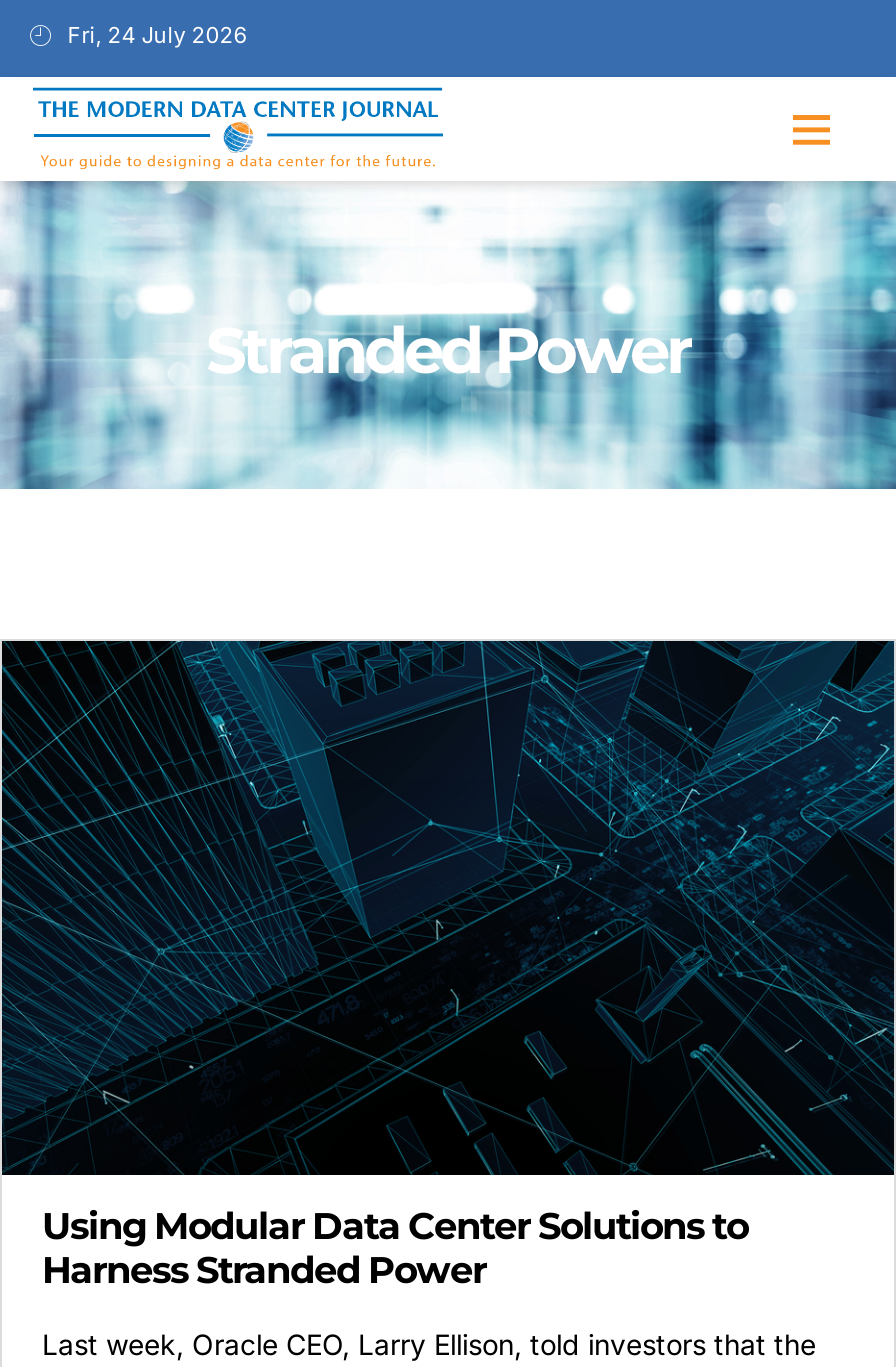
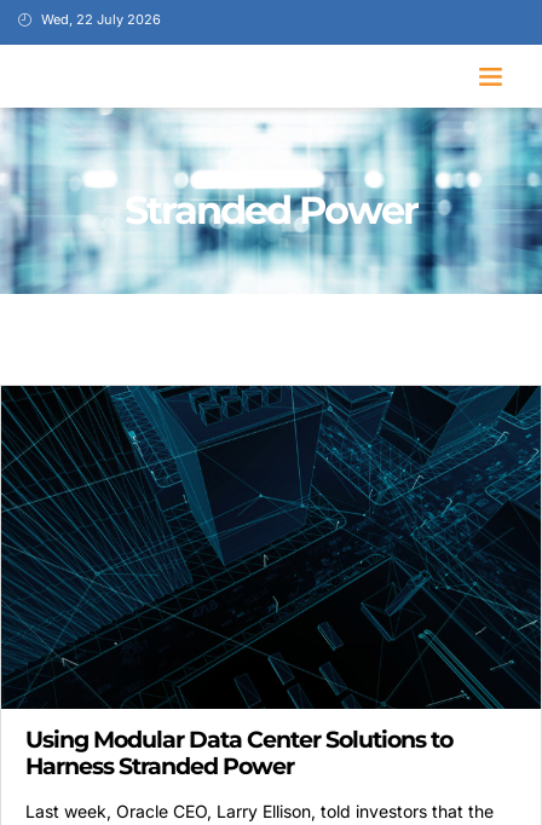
[68,21,248,49] Fri, 24 July 2026 -> [41,11,161,28] Wed, 22 July 2026
[32,85,444,171] [image] -> none

